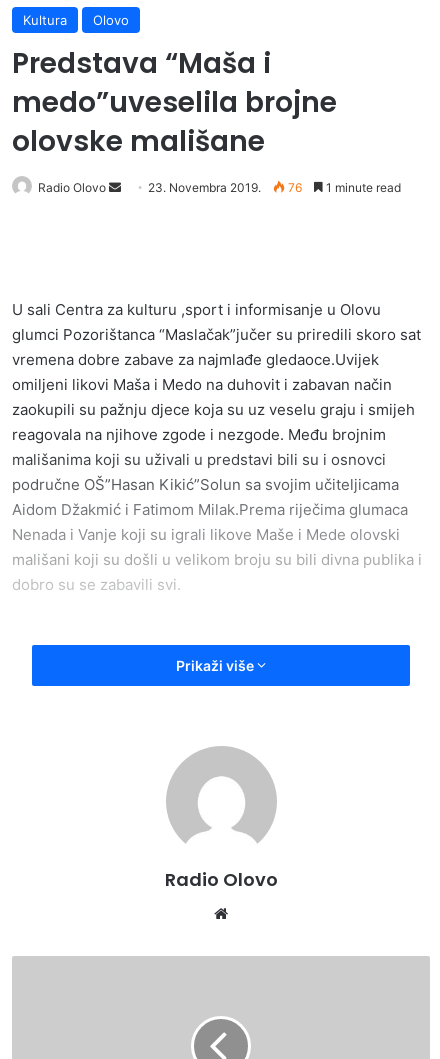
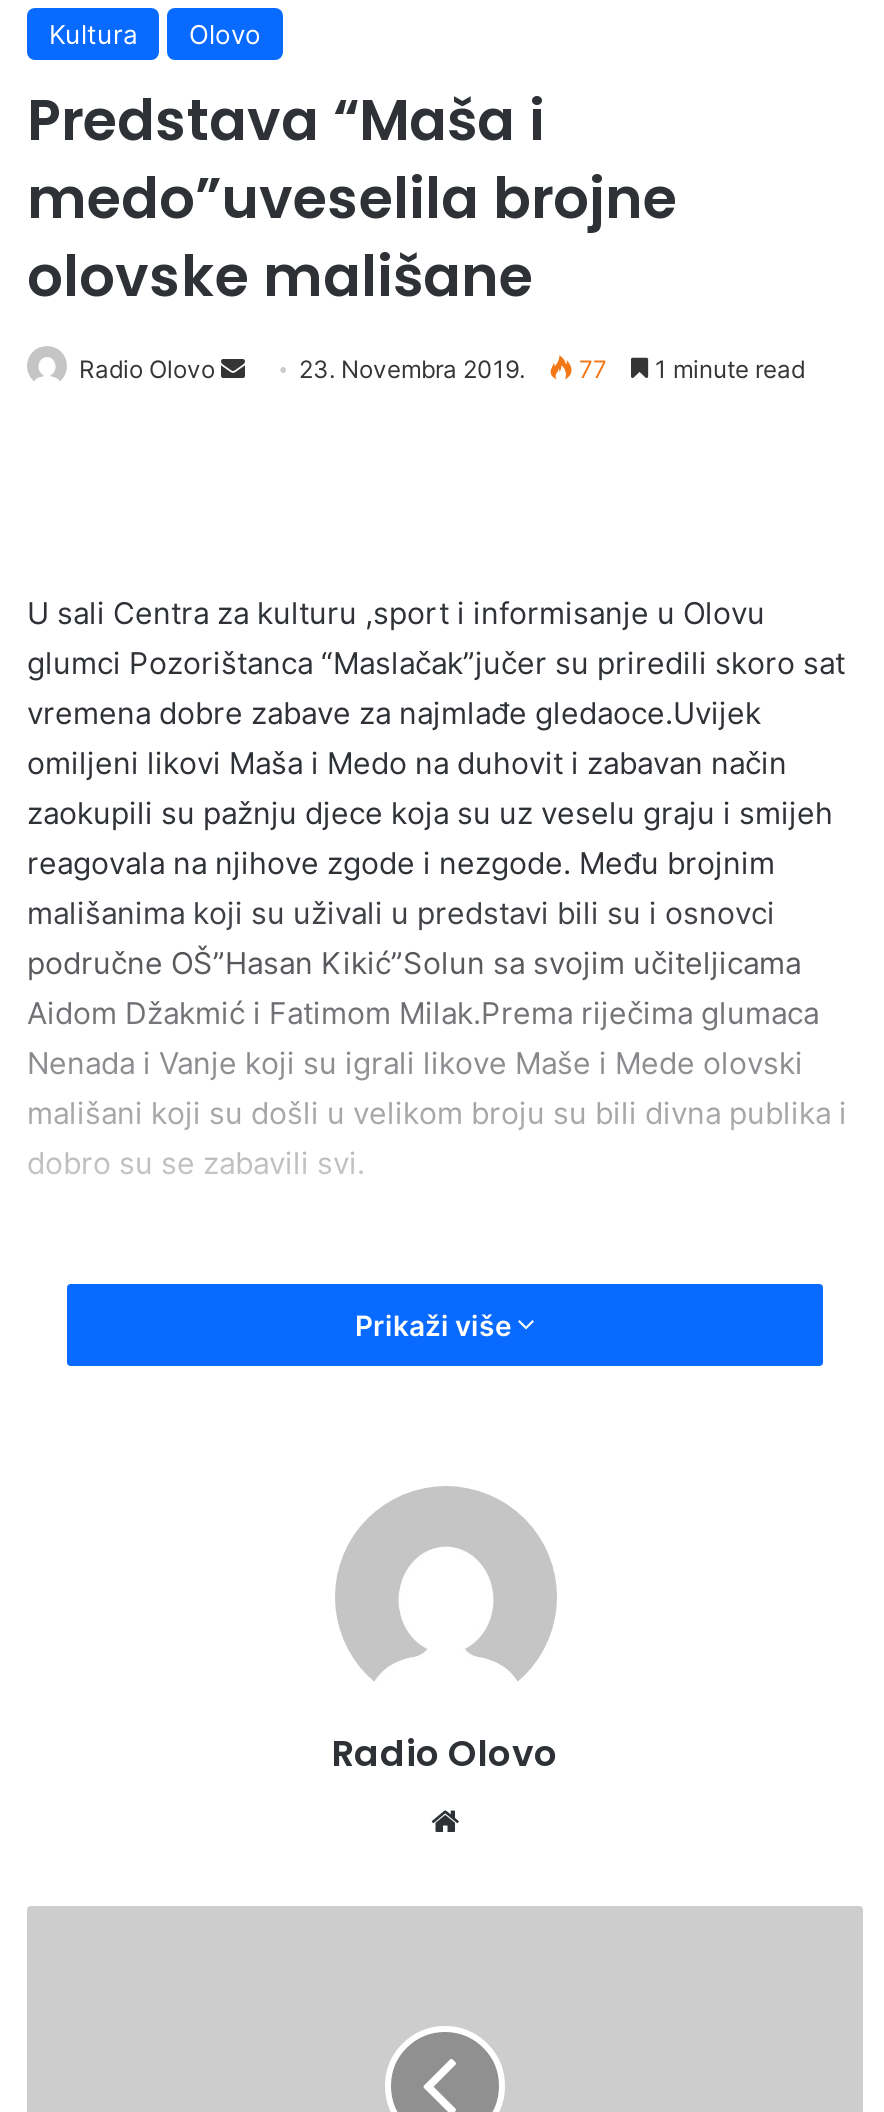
[285,180,302,195] 76 -> [573,353,607,383] 77

